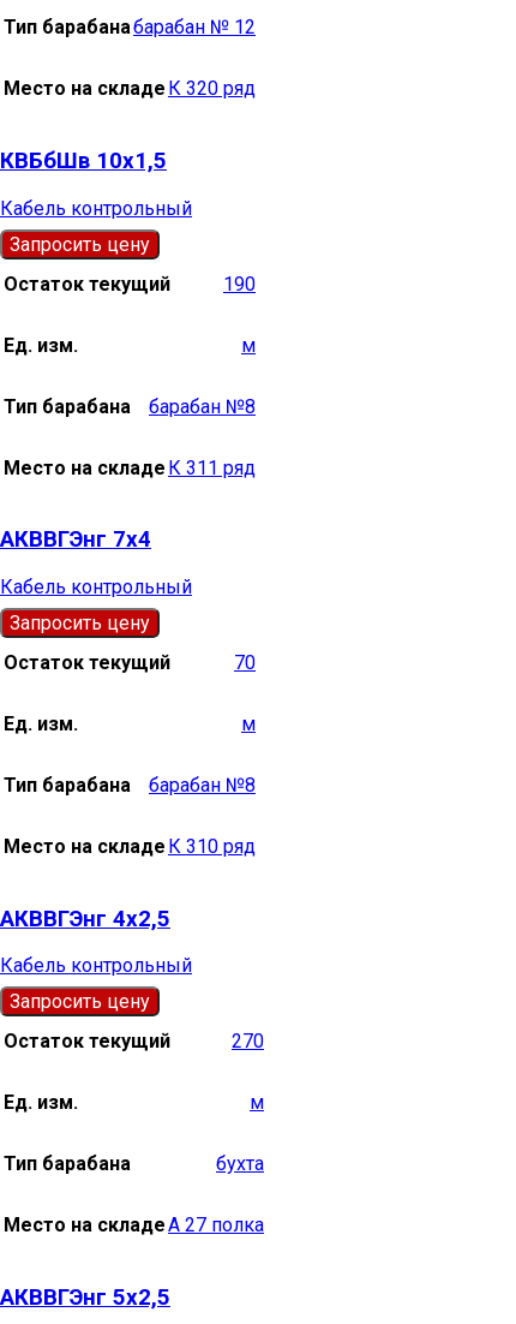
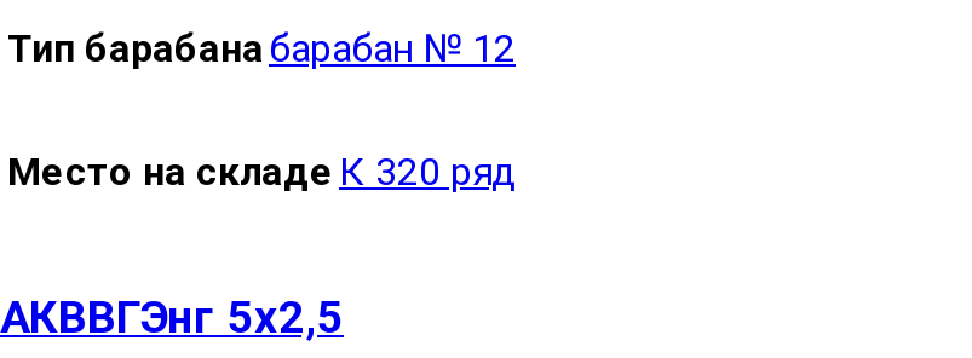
[0,148,264,1237] КВБбШв 10х1,5 | Кабель контрольный | Запросить цену | Остаток текущий | 190 | Ед. изм. | м | Тип барабана | барабан №8 | Место на складе К 311 ряд | АКВВГЭнг 7х4 | Кабель контрольный | Запросить цену | Остаток текущий | 70 | Ед. изм. | м | Тип барабана | барабан №8 | Место на складе К 310 ряд | АКВВГЭнг 4х2,5 | Кабель контрольный | Запросить цену | Остаток текущий | 270 | Ед. изм. | м | Тип барабана | бухта | Место на складе А 27 полка -> none

